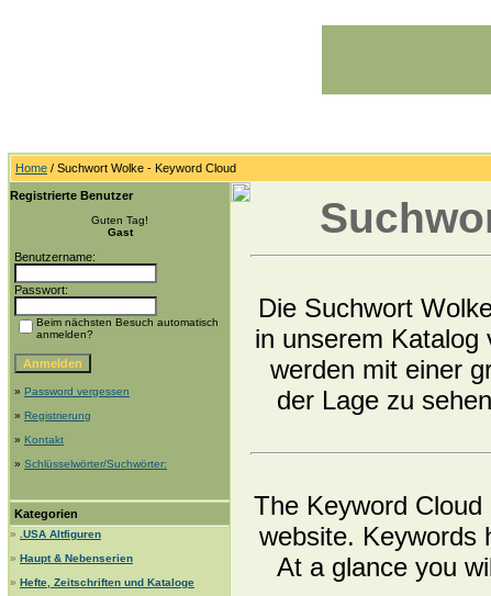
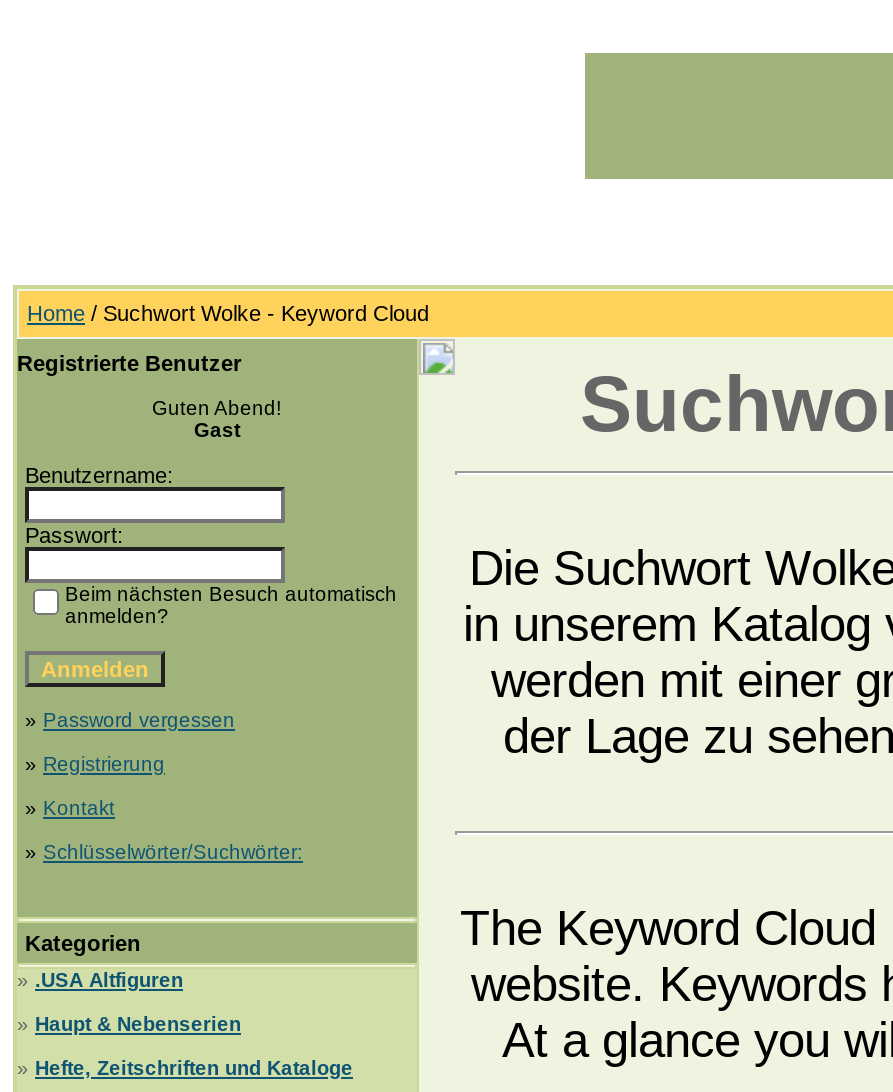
[91,214,148,226] Guten Tag! -> [152,397,282,419] Guten Abend!

